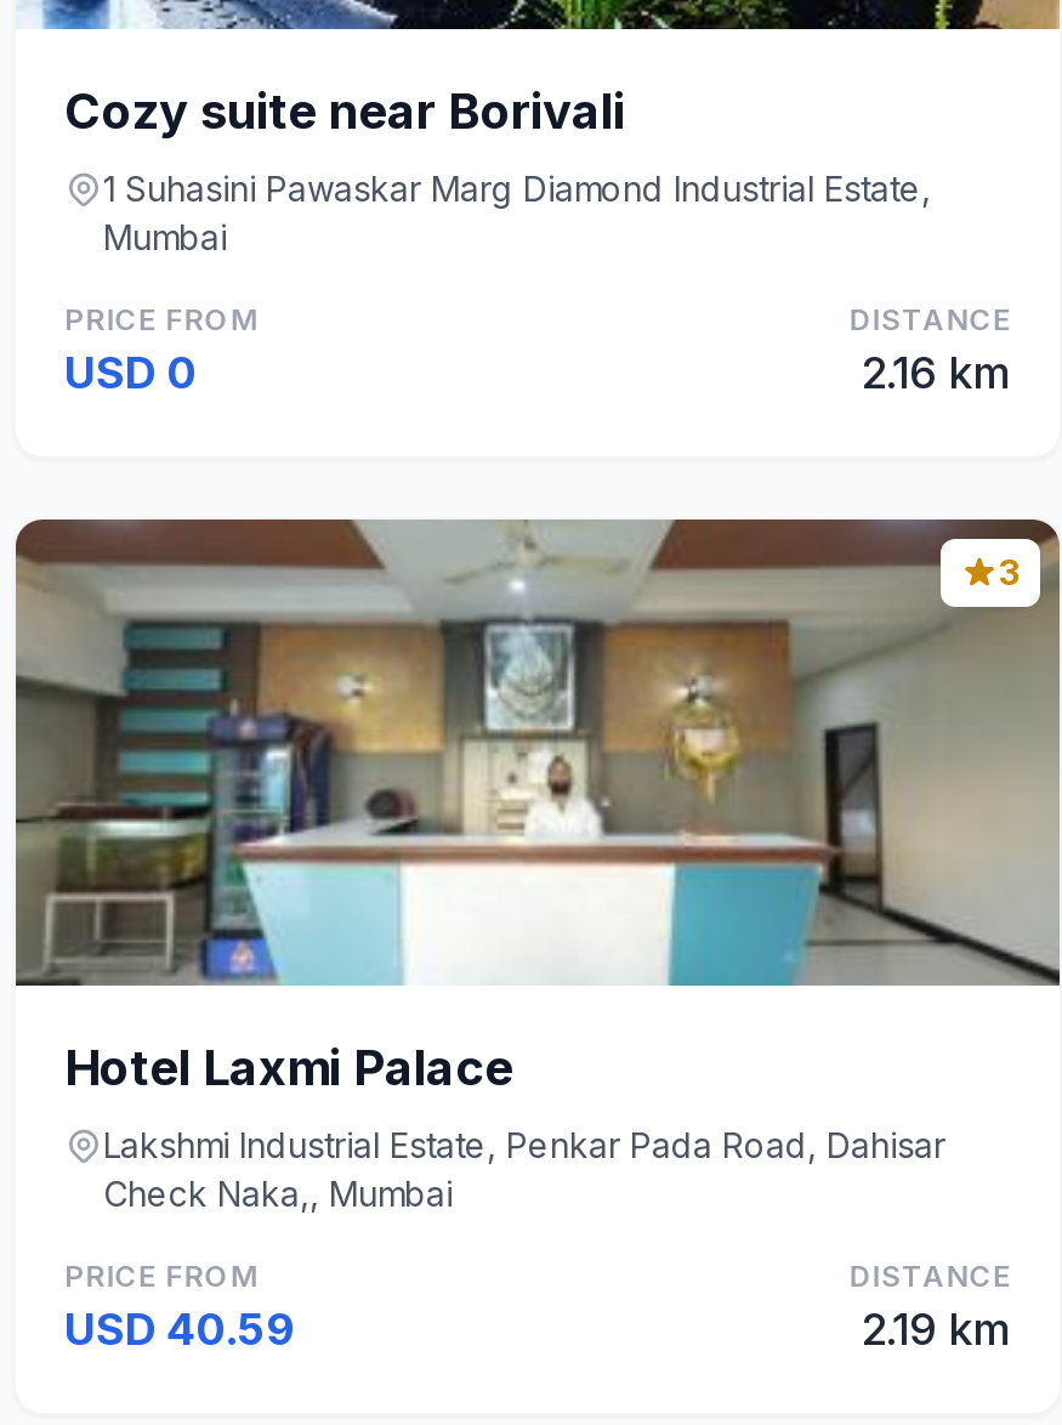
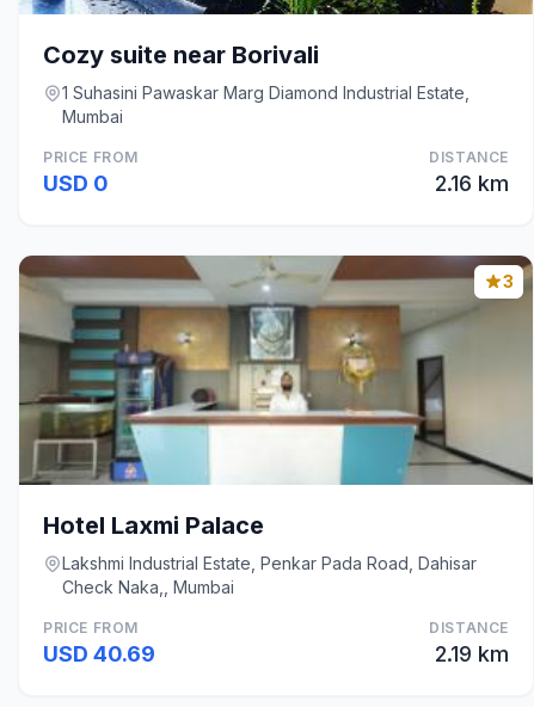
[64,1304,295,1355] USD 40.59 -> [43,641,155,666] USD 40.69

